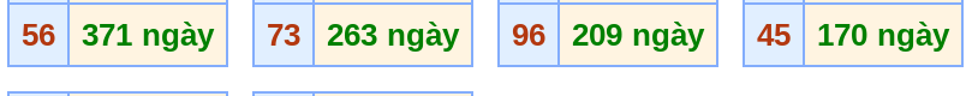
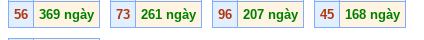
[82,17,214,53] 371 ngày -> [39,7,94,22] 369 ngày
[327,17,459,53] 263 ngày -> [141,7,196,22] 261 ngày
[572,17,704,53] 209 ngày -> [243,7,298,22] 207 ngày
[817,17,949,53] 170 ngày -> [345,7,400,22] 168 ngày

